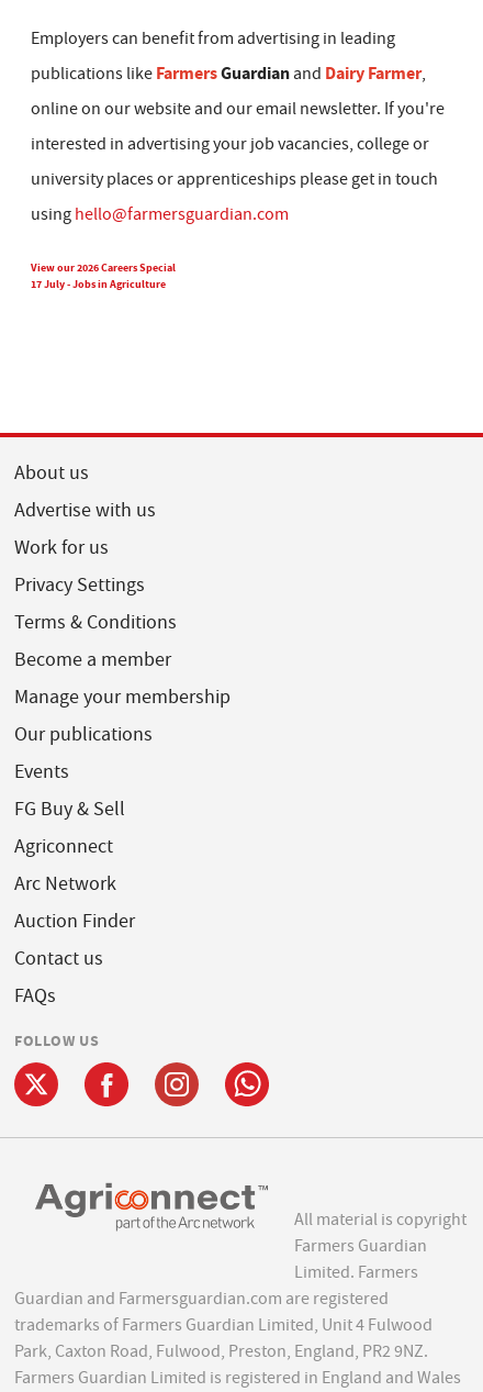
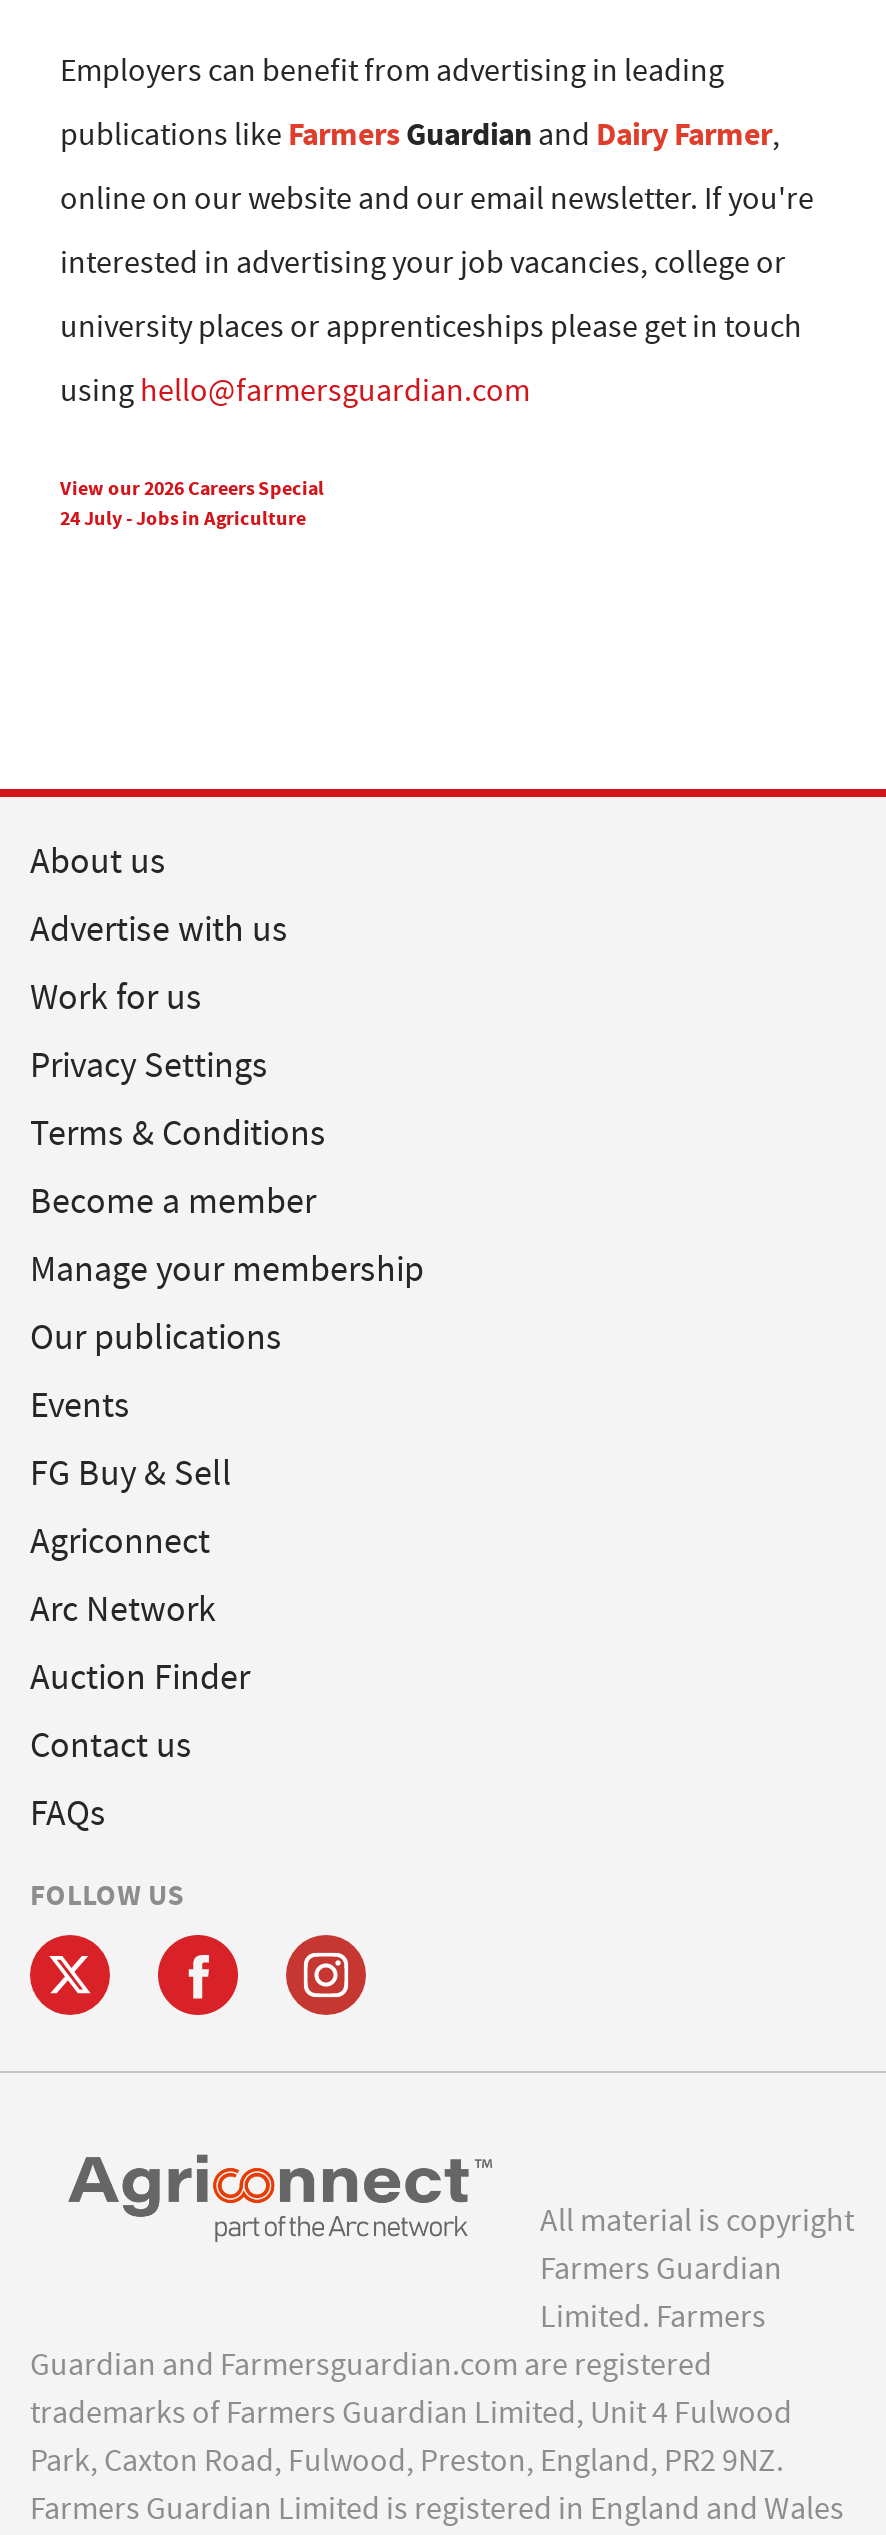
[31,277,166,291] 17 July - Jobs in Agriculture -> [60,505,306,531] 24 July - Jobs in Agriculture
[224,1061,270,1107] [image] -> none

